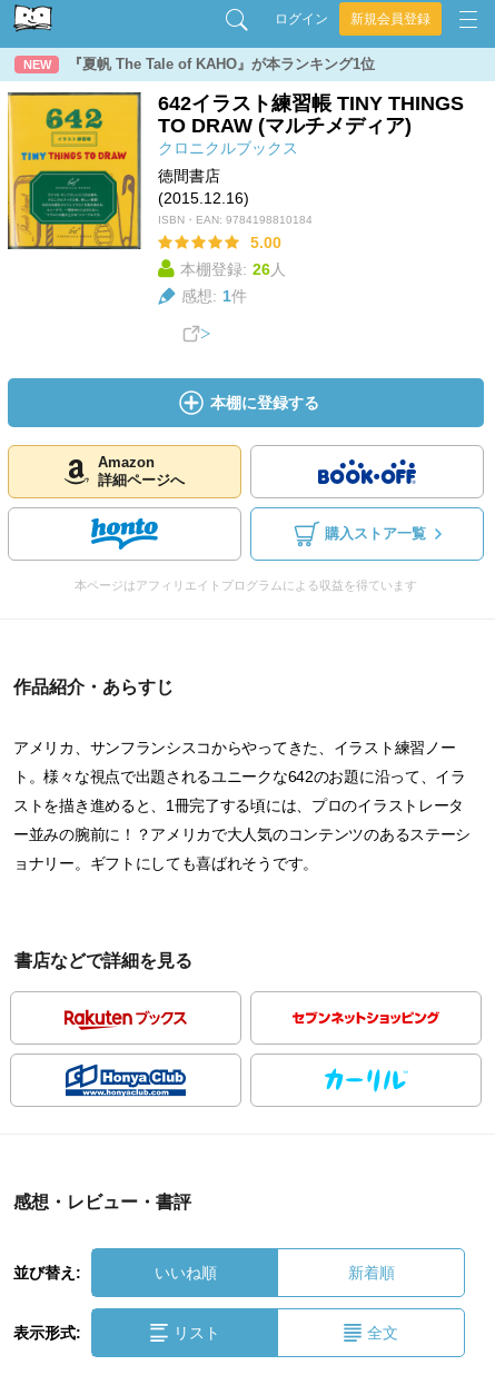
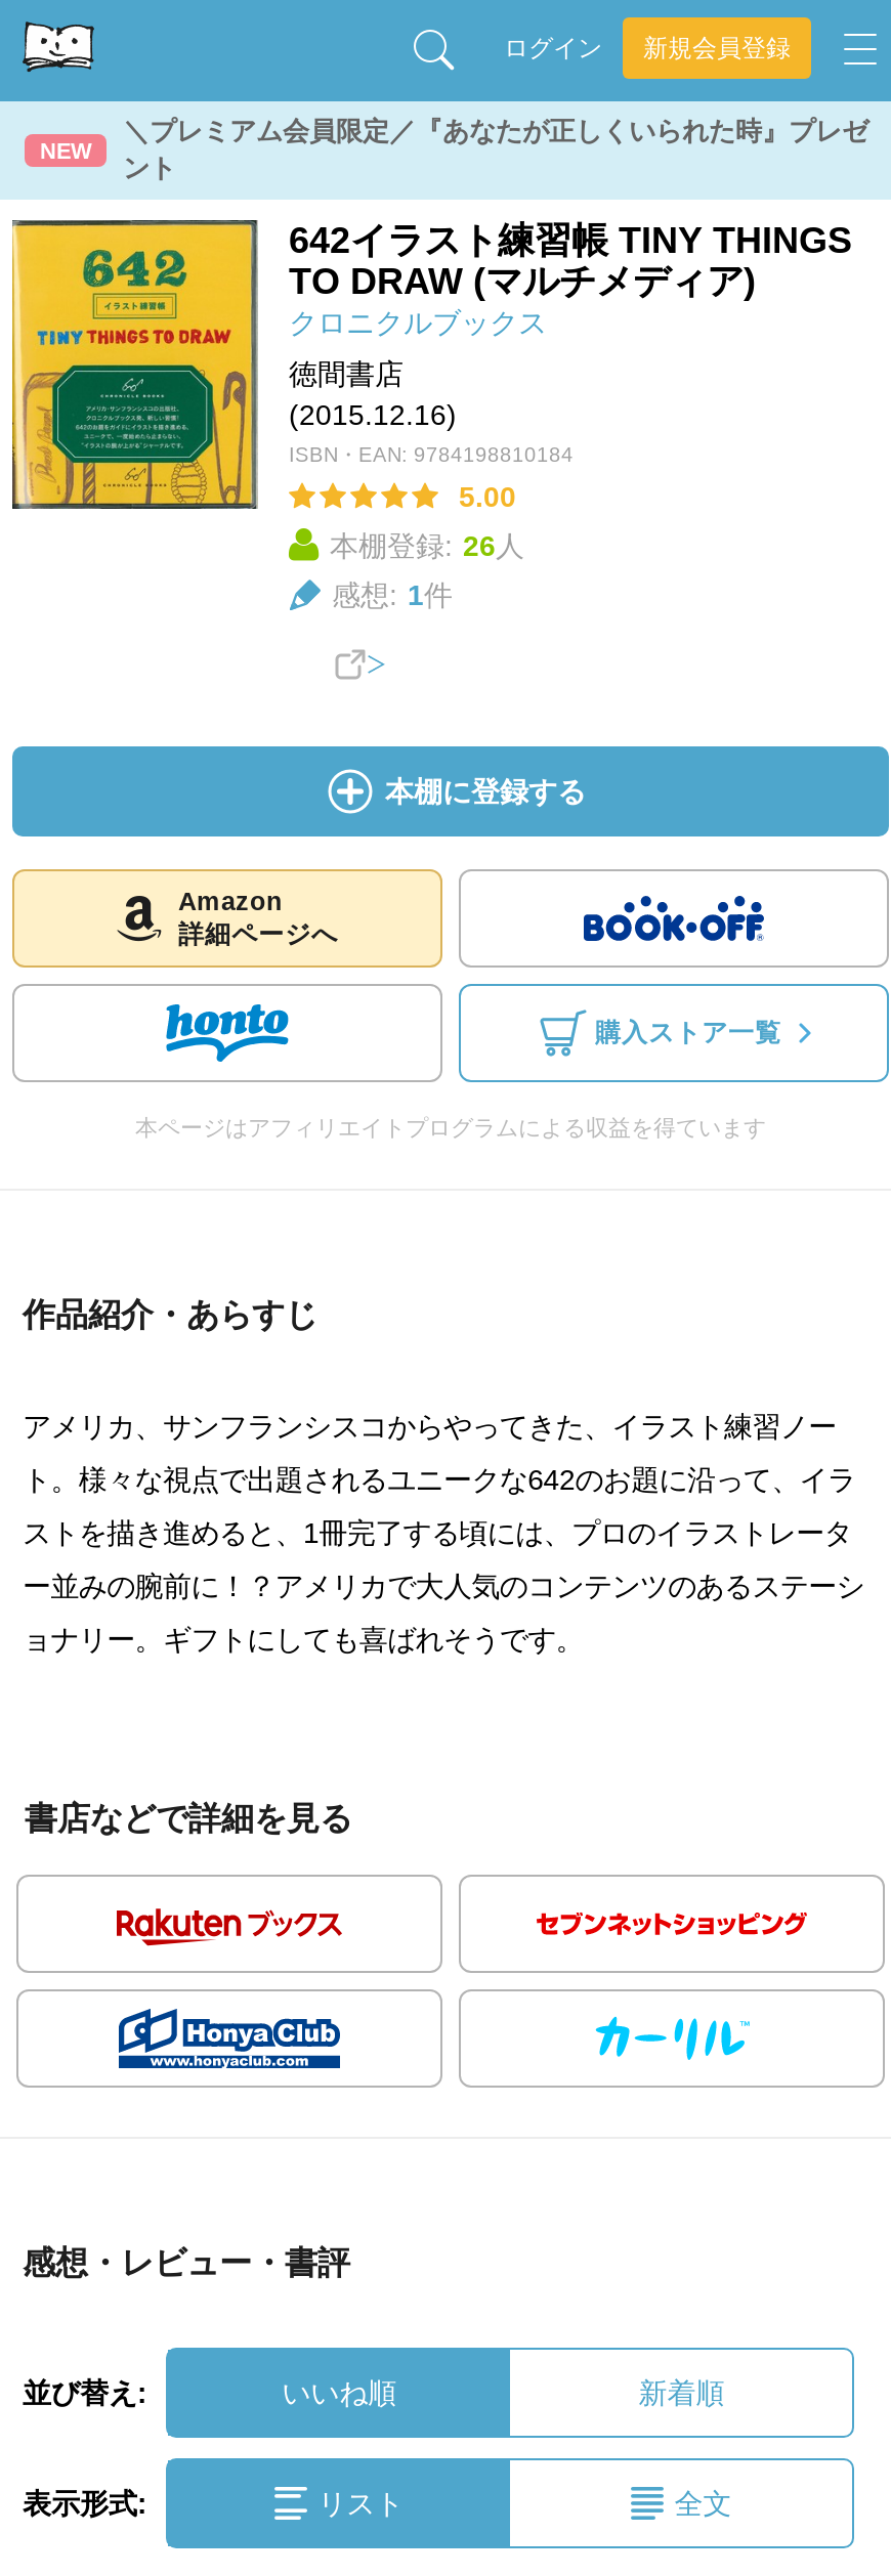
[68,56,375,72] 『夏帆 The Tale of KAHO』が本ランキング1位 -> [123,116,868,183] ＼プレミアム会員限定／『あなたが正しくいられた時』プレゼ | ント

